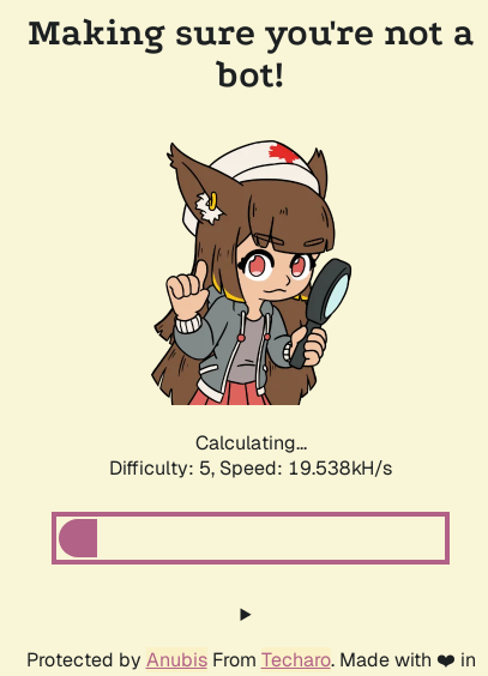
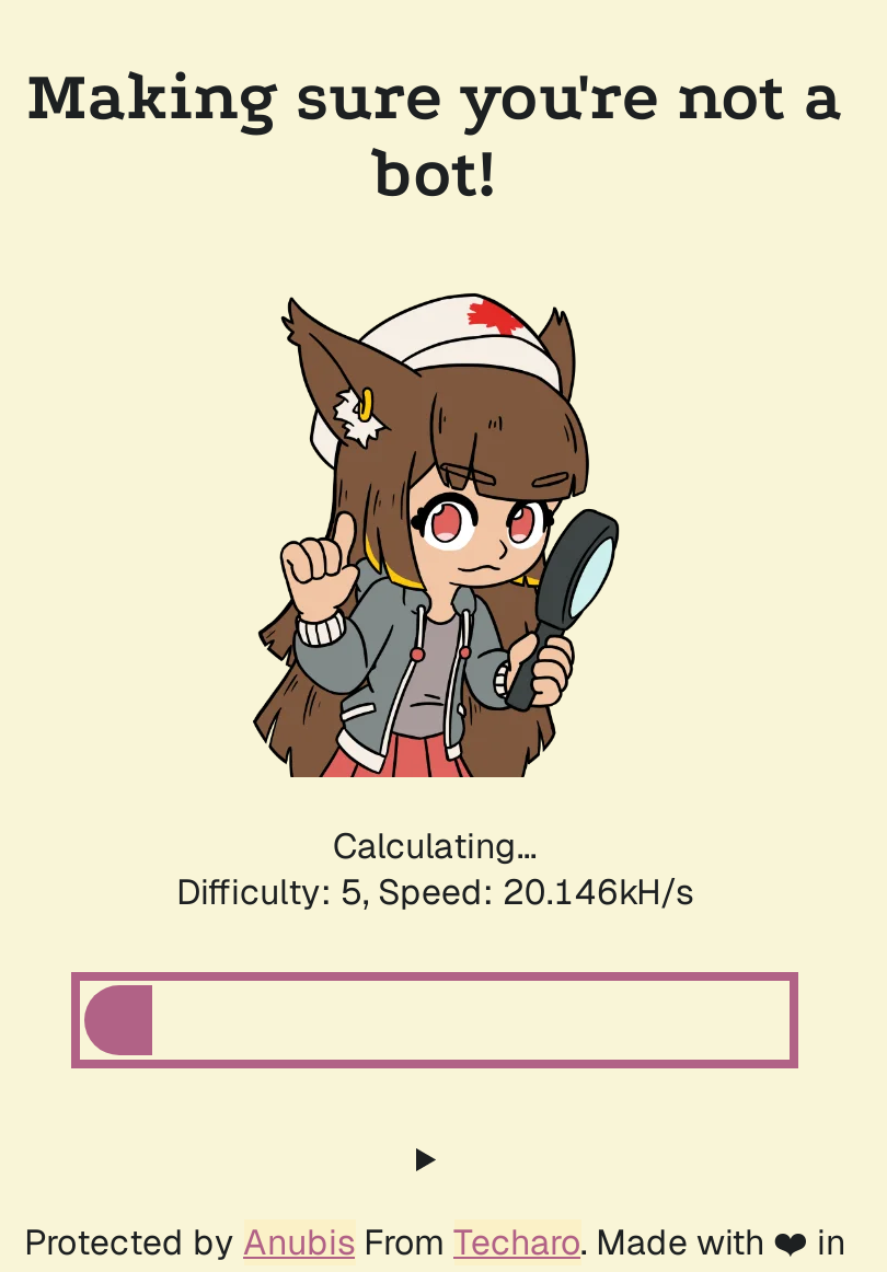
[109,455,392,481] Difficulty: 5, Speed: 19.538kH/s -> [176,869,693,915] Difficulty: 5, Speed: 20.146kH/s

